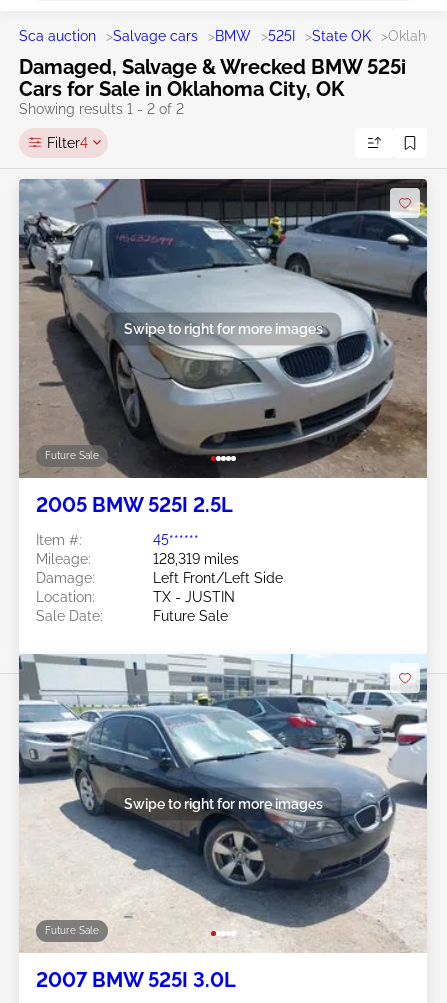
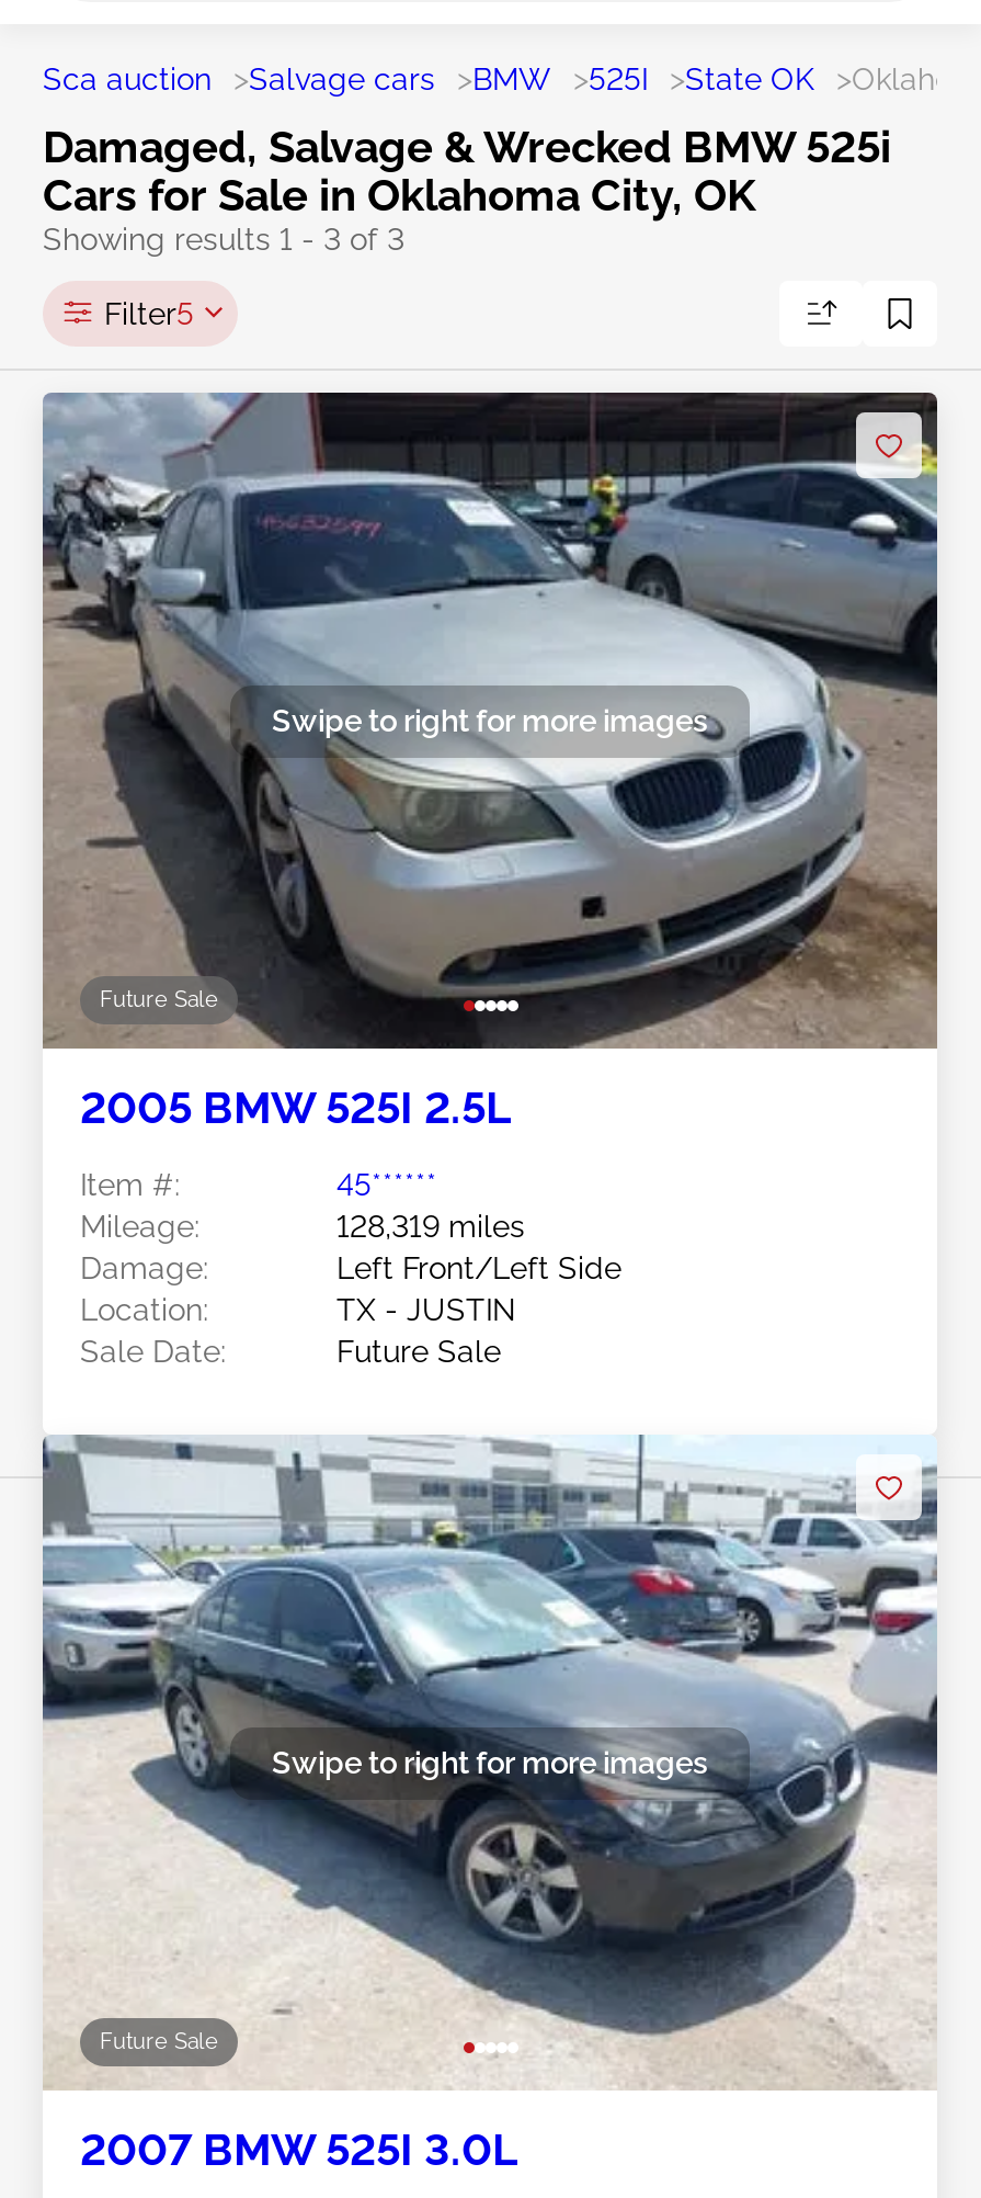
[19,101,184,117] Showing results 1 - 2 of 2 -> [43,222,404,257] Showing results 1 - 3 of 3
[47,134,88,150] Filter4 -> [104,295,194,330] Filter5

